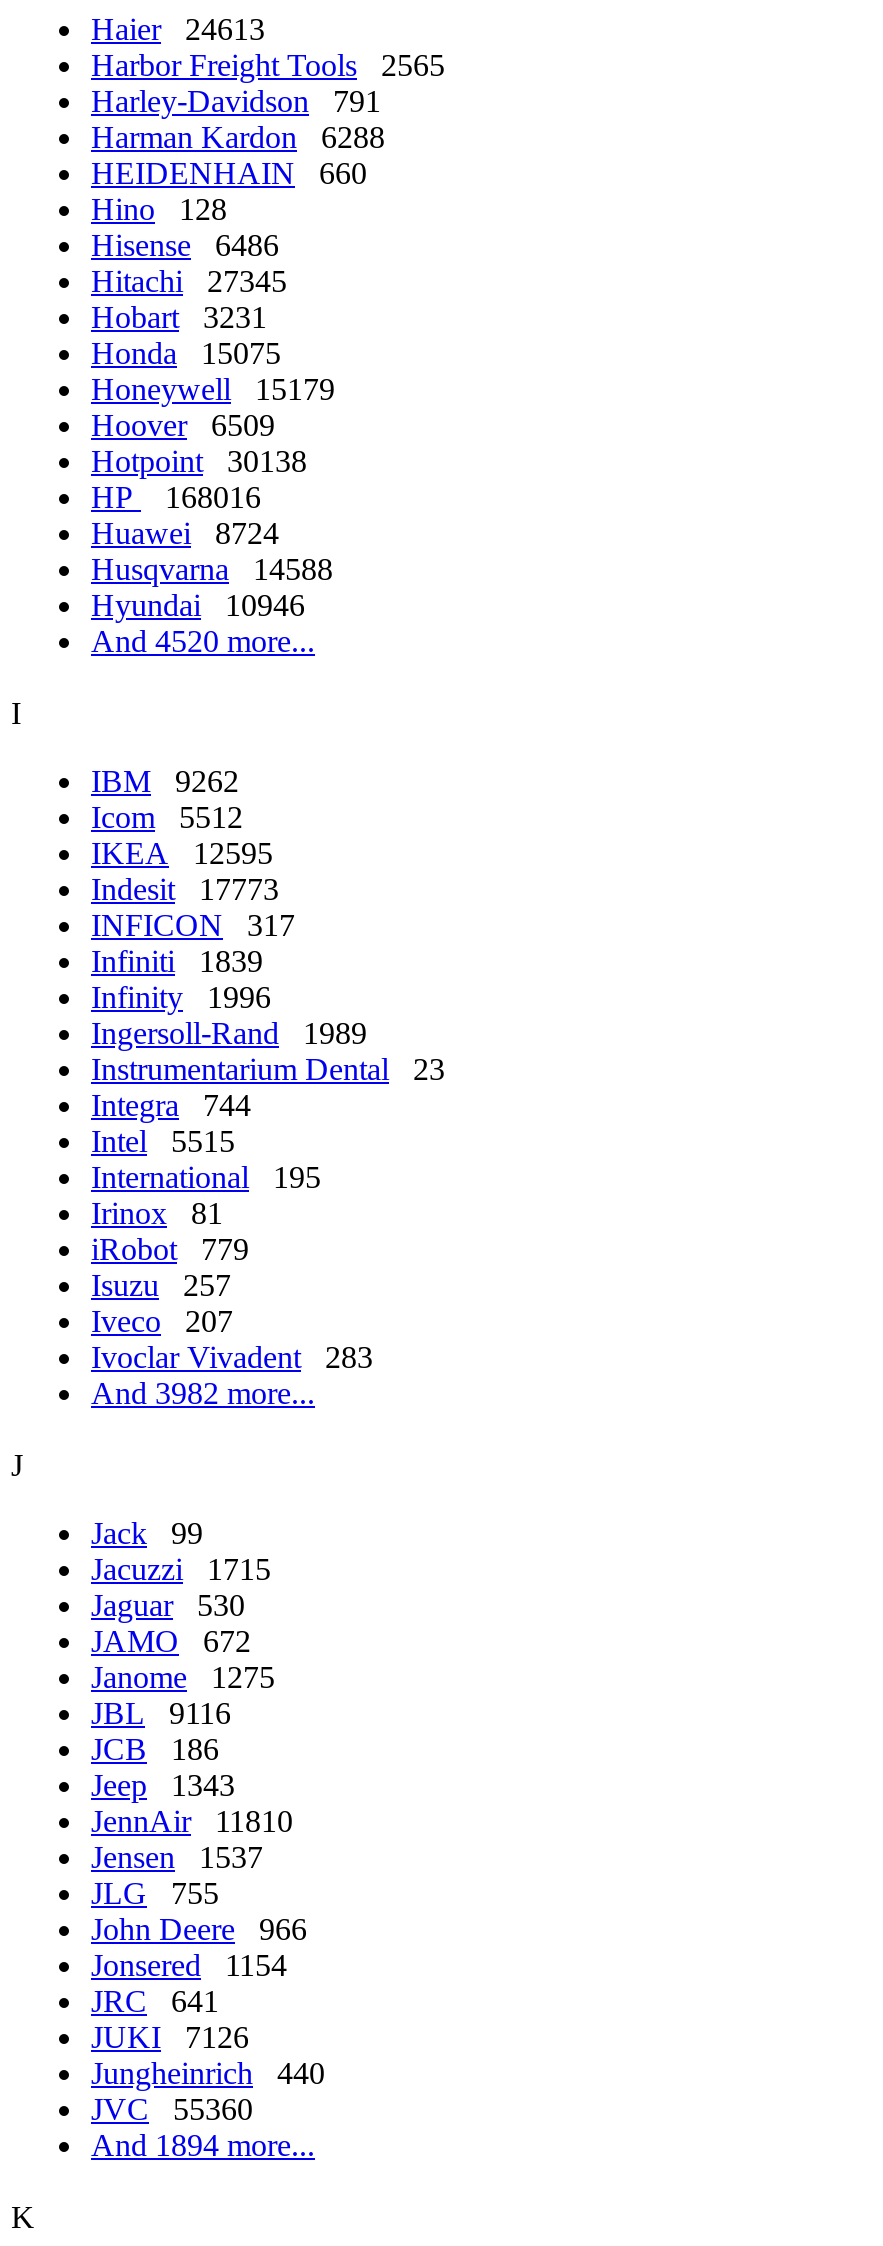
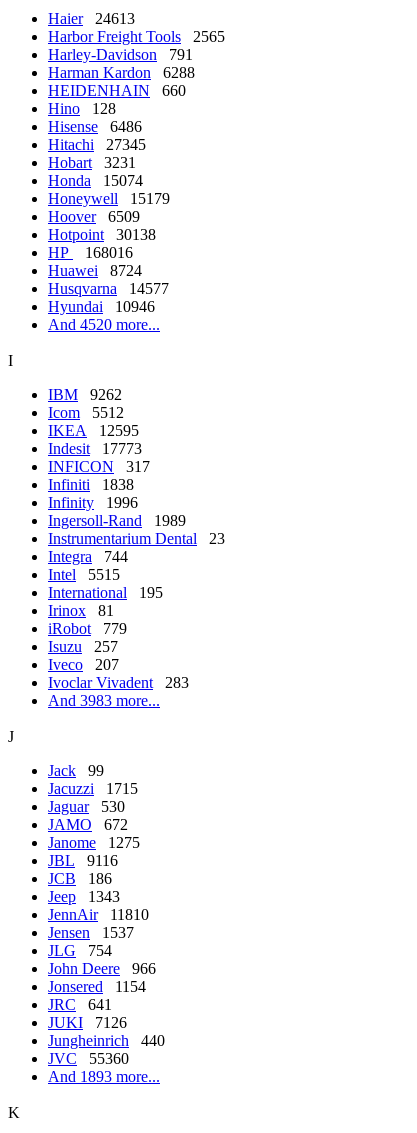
[91,336,281,370] Honda 15075 -> [48,172,143,189] Honda 15074
[91,552,333,586] Husqvarna 14588 -> [48,280,169,297] Husqvarna 14577
[91,944,263,978] Infiniti 1839 -> [48,476,134,493] Infiniti 1838
[91,1376,315,1410] And 3982 more... -> [48,692,160,709] And 3983 more...
[91,1876,219,1910] JLG 755 -> [48,942,112,959] JLG 754
[91,2128,315,2162] And 1894 more... -> [48,1068,160,1085] And 1893 more...

